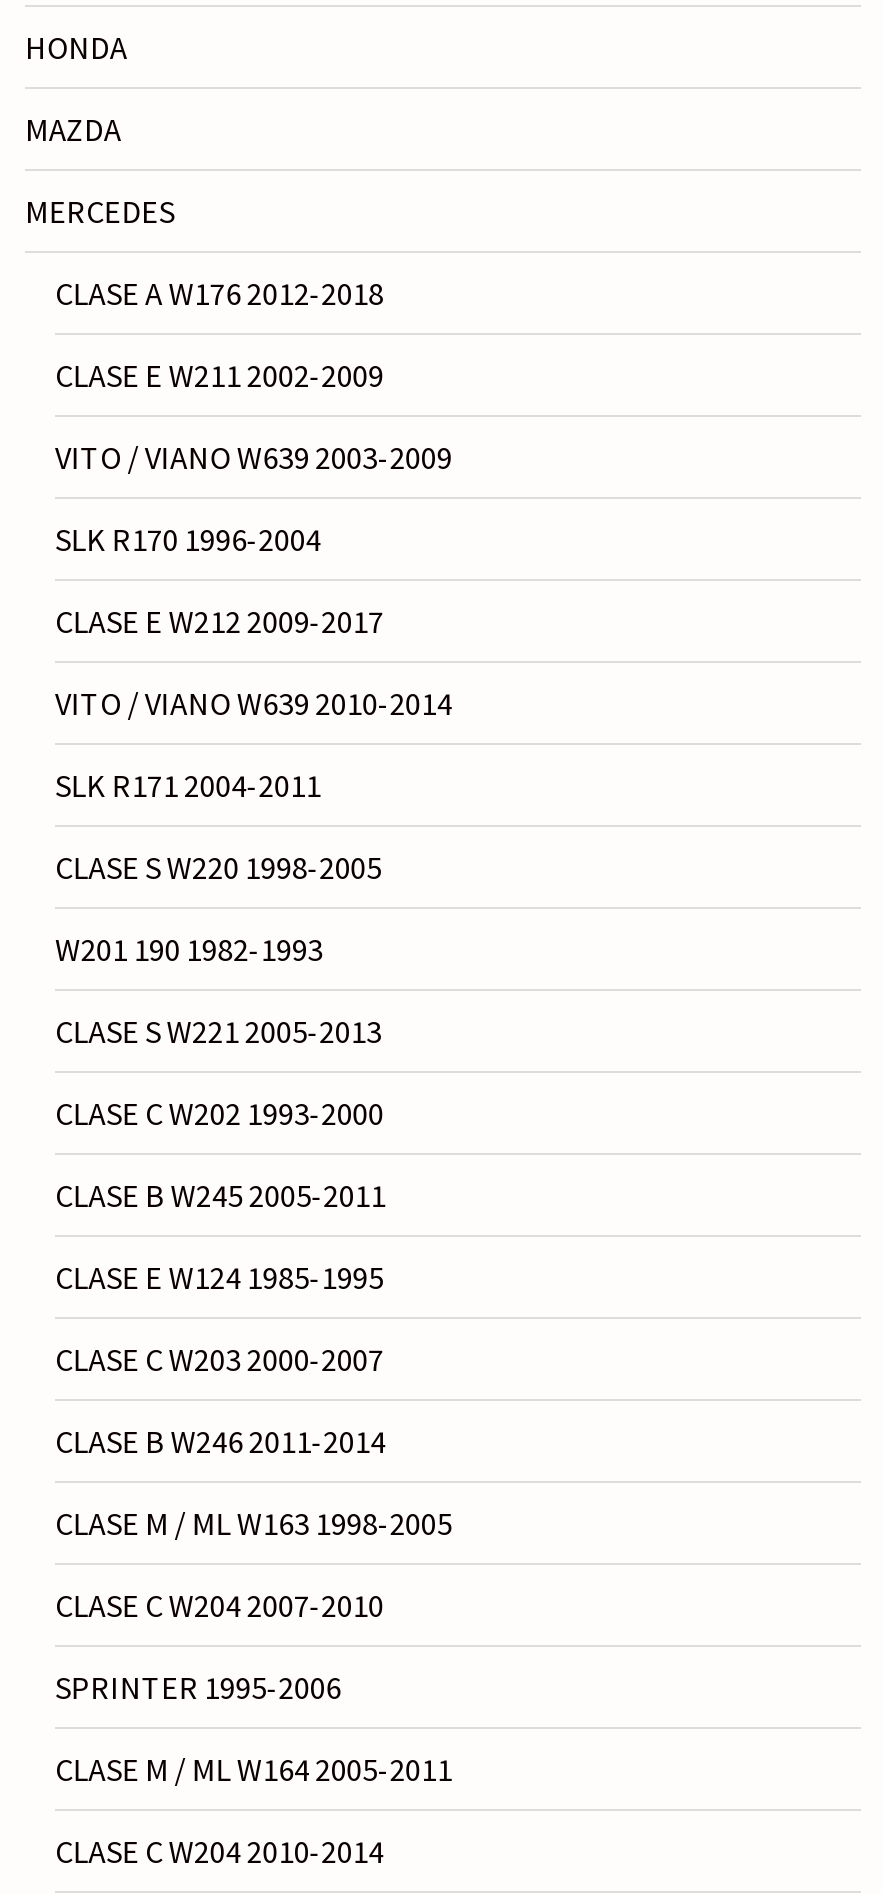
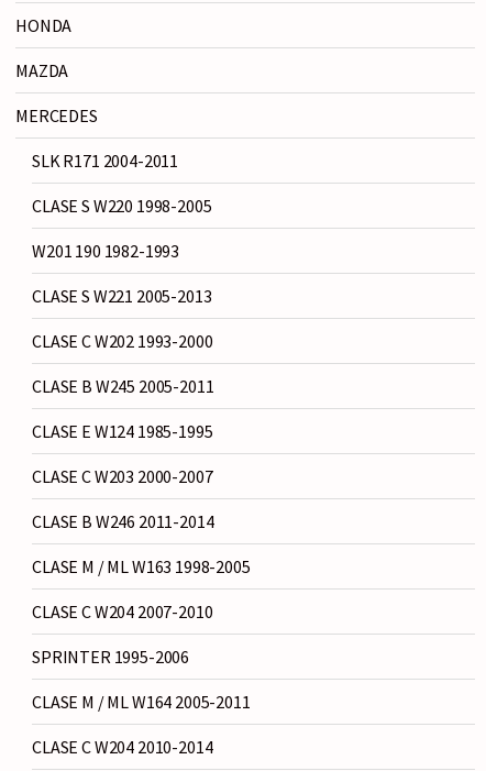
[55,273,452,723] CLASE A W176 2012-2018 | CLASE E W211 2002-2009 | VITO / VIANO W639 2003-2009 | SLK R170 1996-2004 | CLASE E W212 2009-2017 | VITO / VIANO W639 2010-2014 -> none

